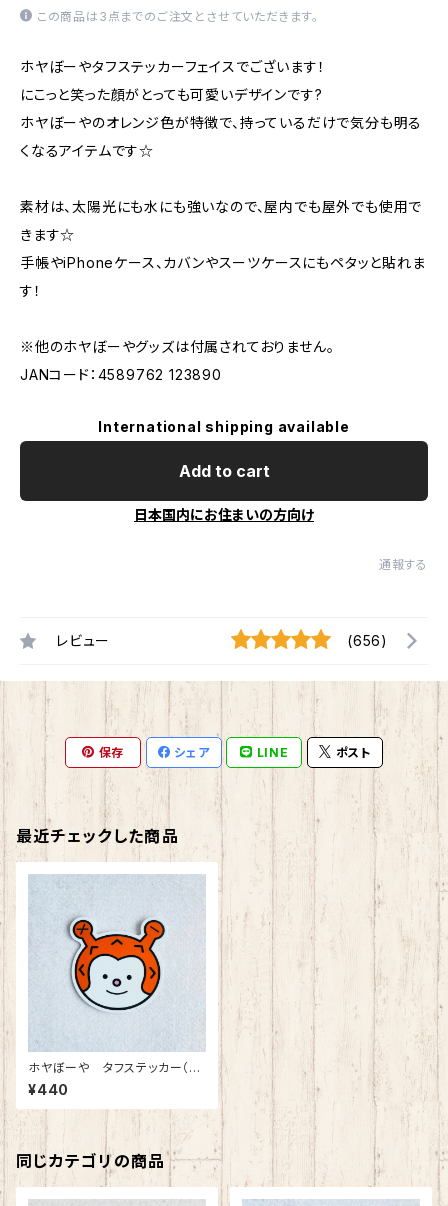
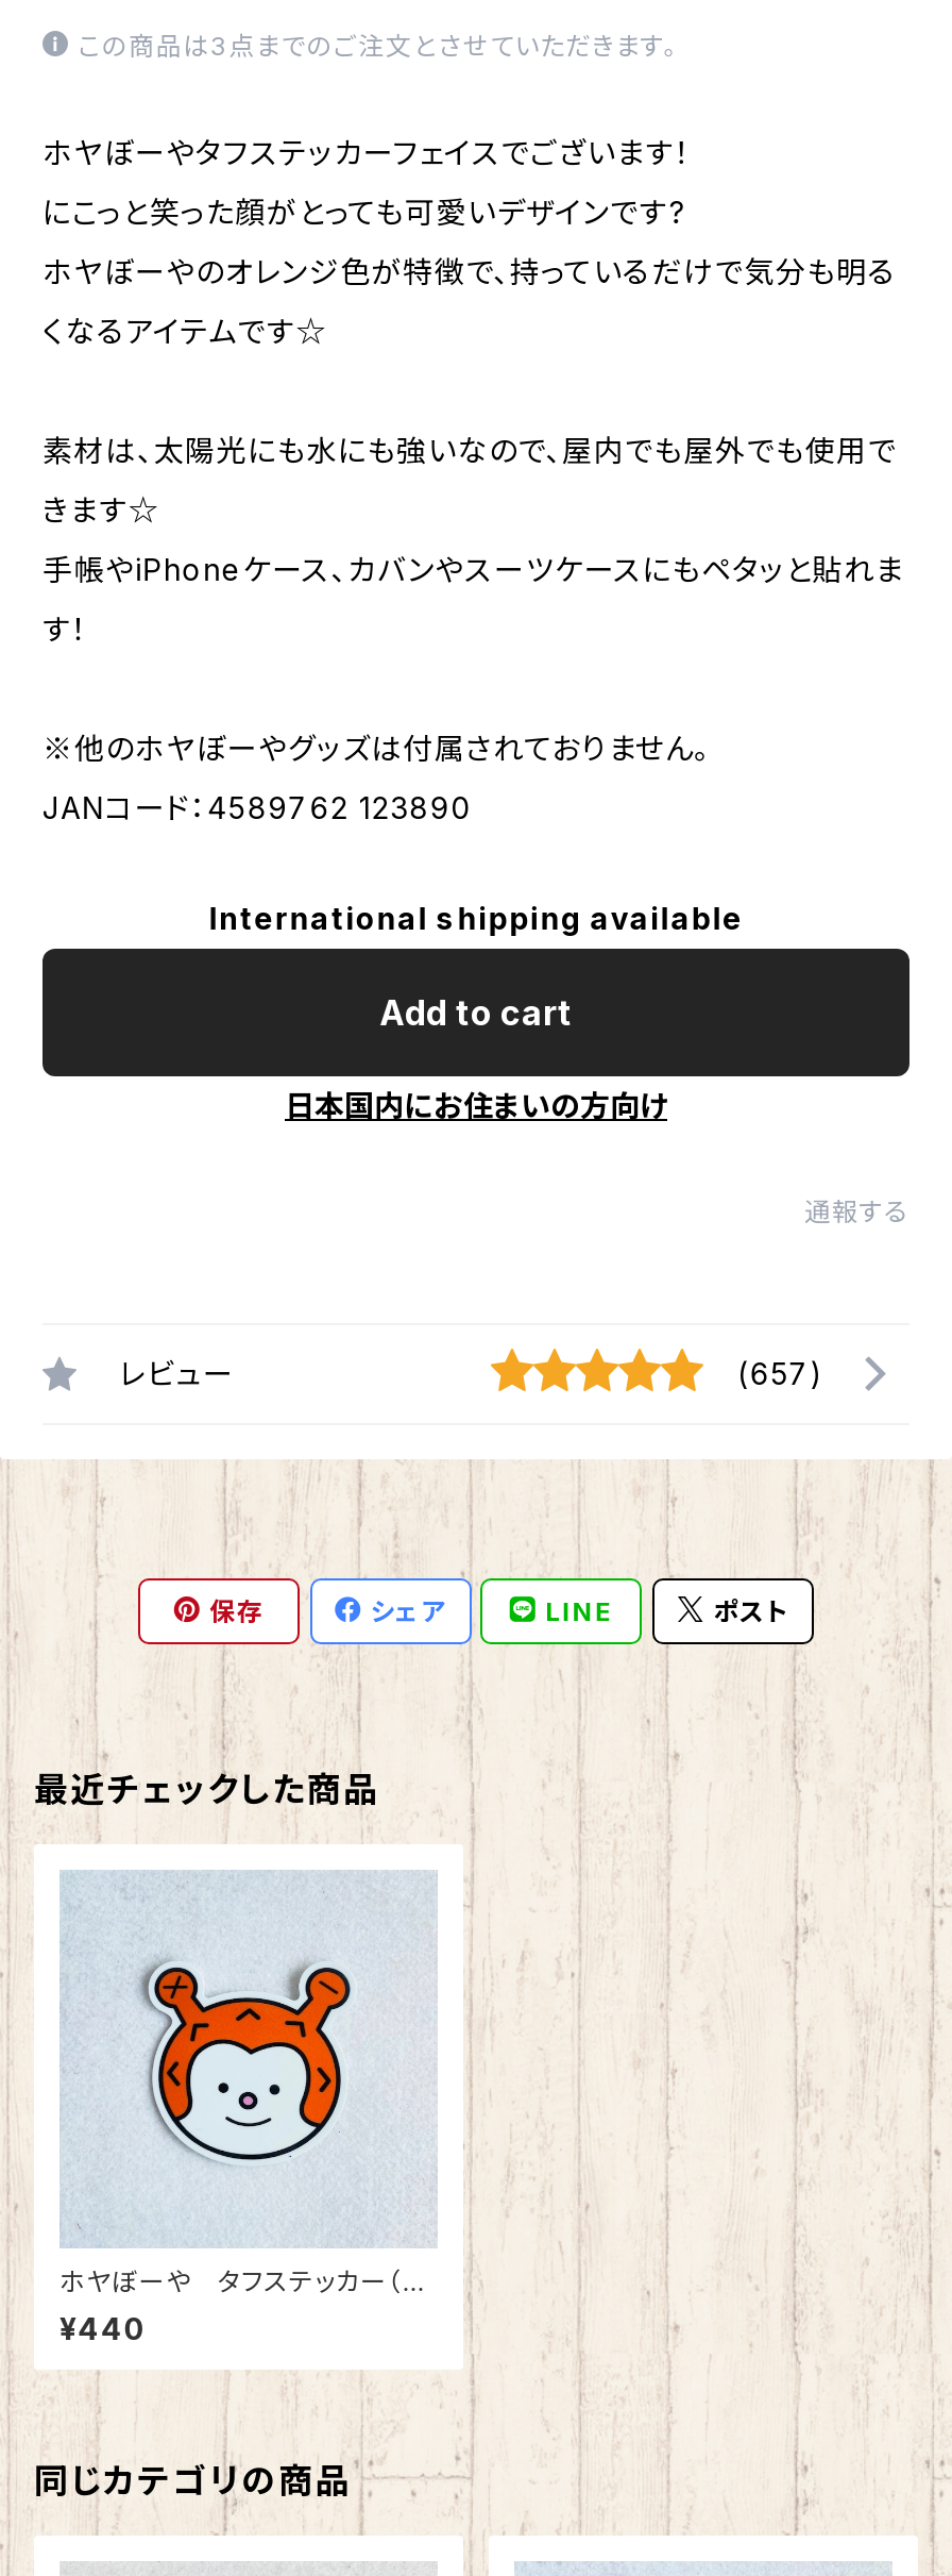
[347,632,388,649] (656) -> [737,1355,824,1391] (657)

